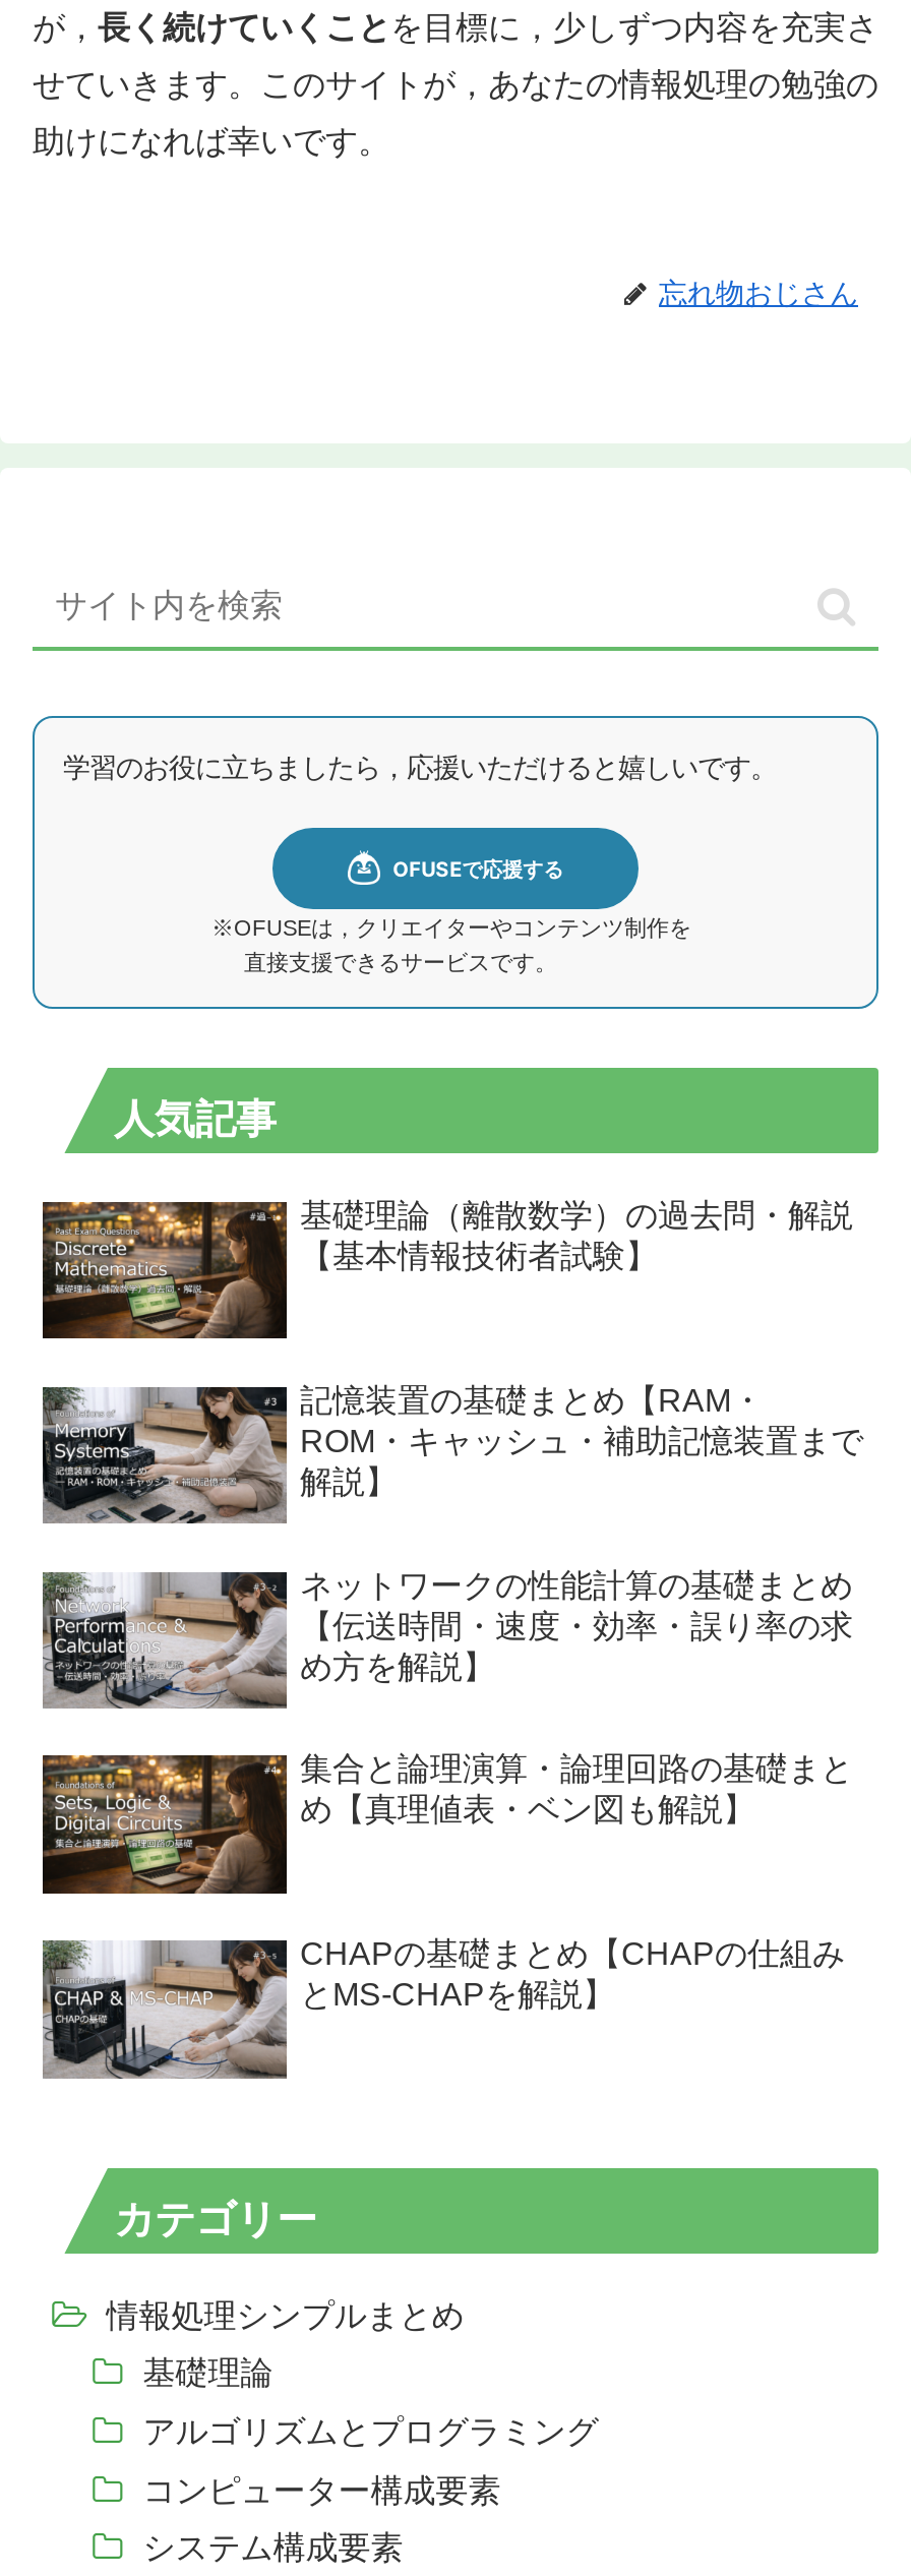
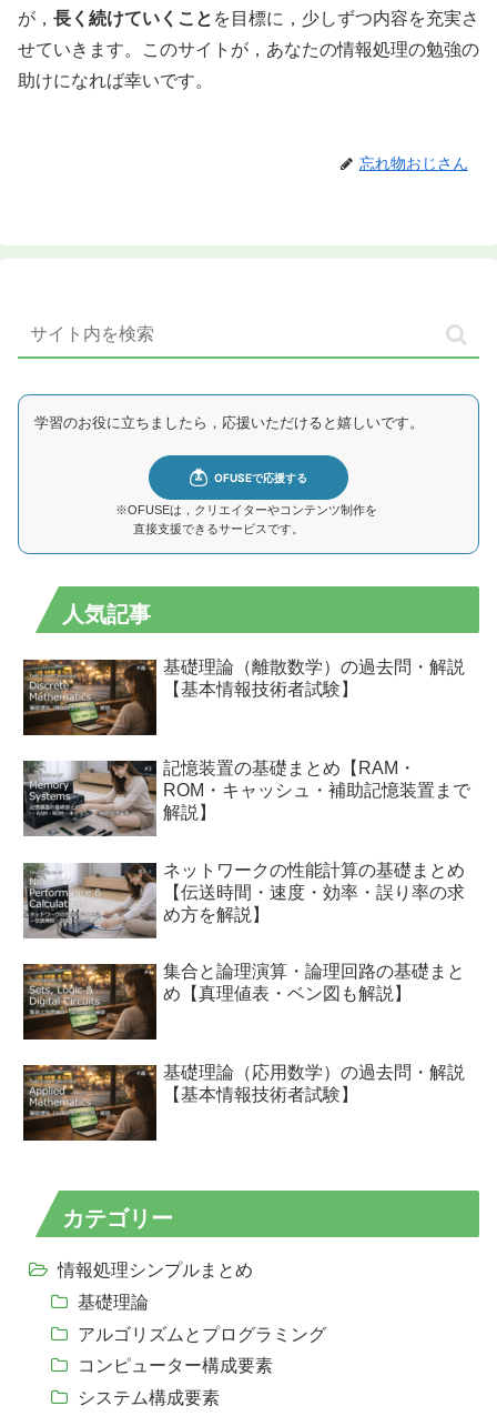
[41,1937,845,2079] [image] | CHAPの基礎まとめ【CHAPの仕組み | とMS-CHAPを解説】 -> [23,1063,465,1142] [image] | 基礎理論（応用数学）の過去問・解説 | 【基本情報技術者試験】

